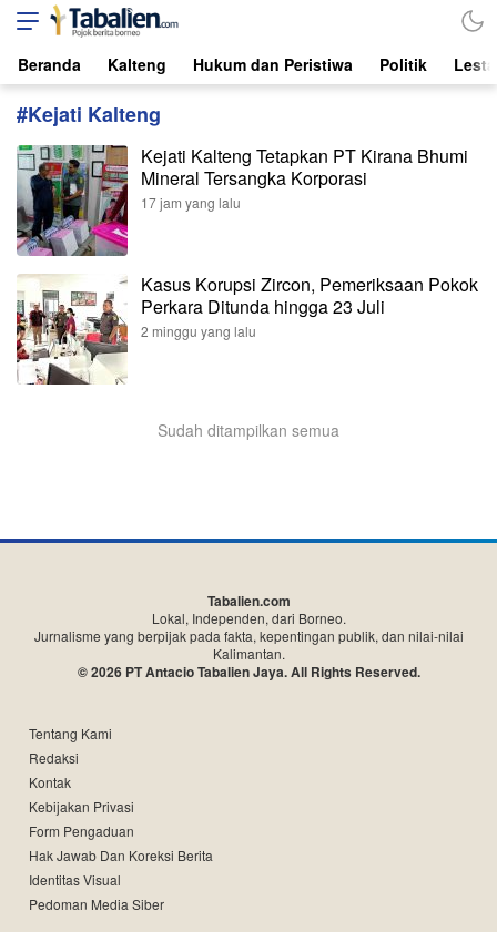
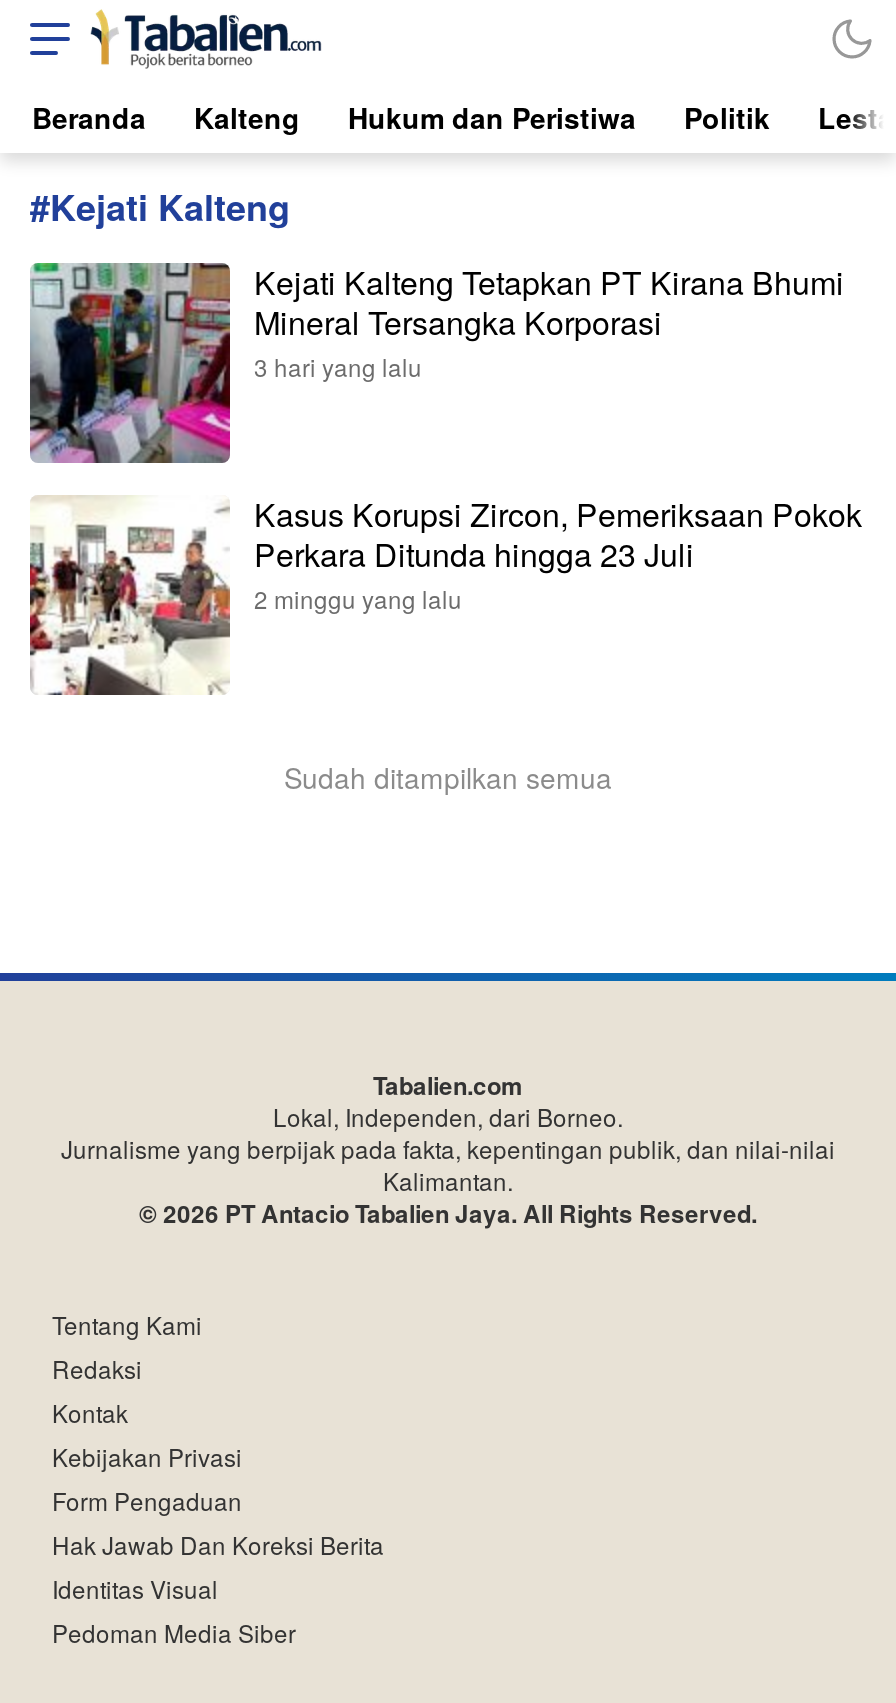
[141,193,241,212] 17 jam yang lalu -> [254,349,422,383] 3 hari yang lalu

